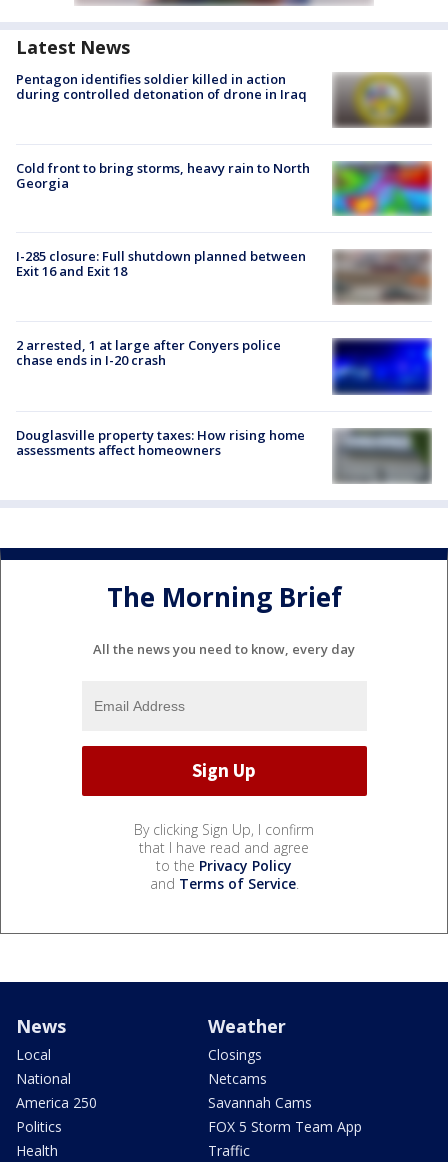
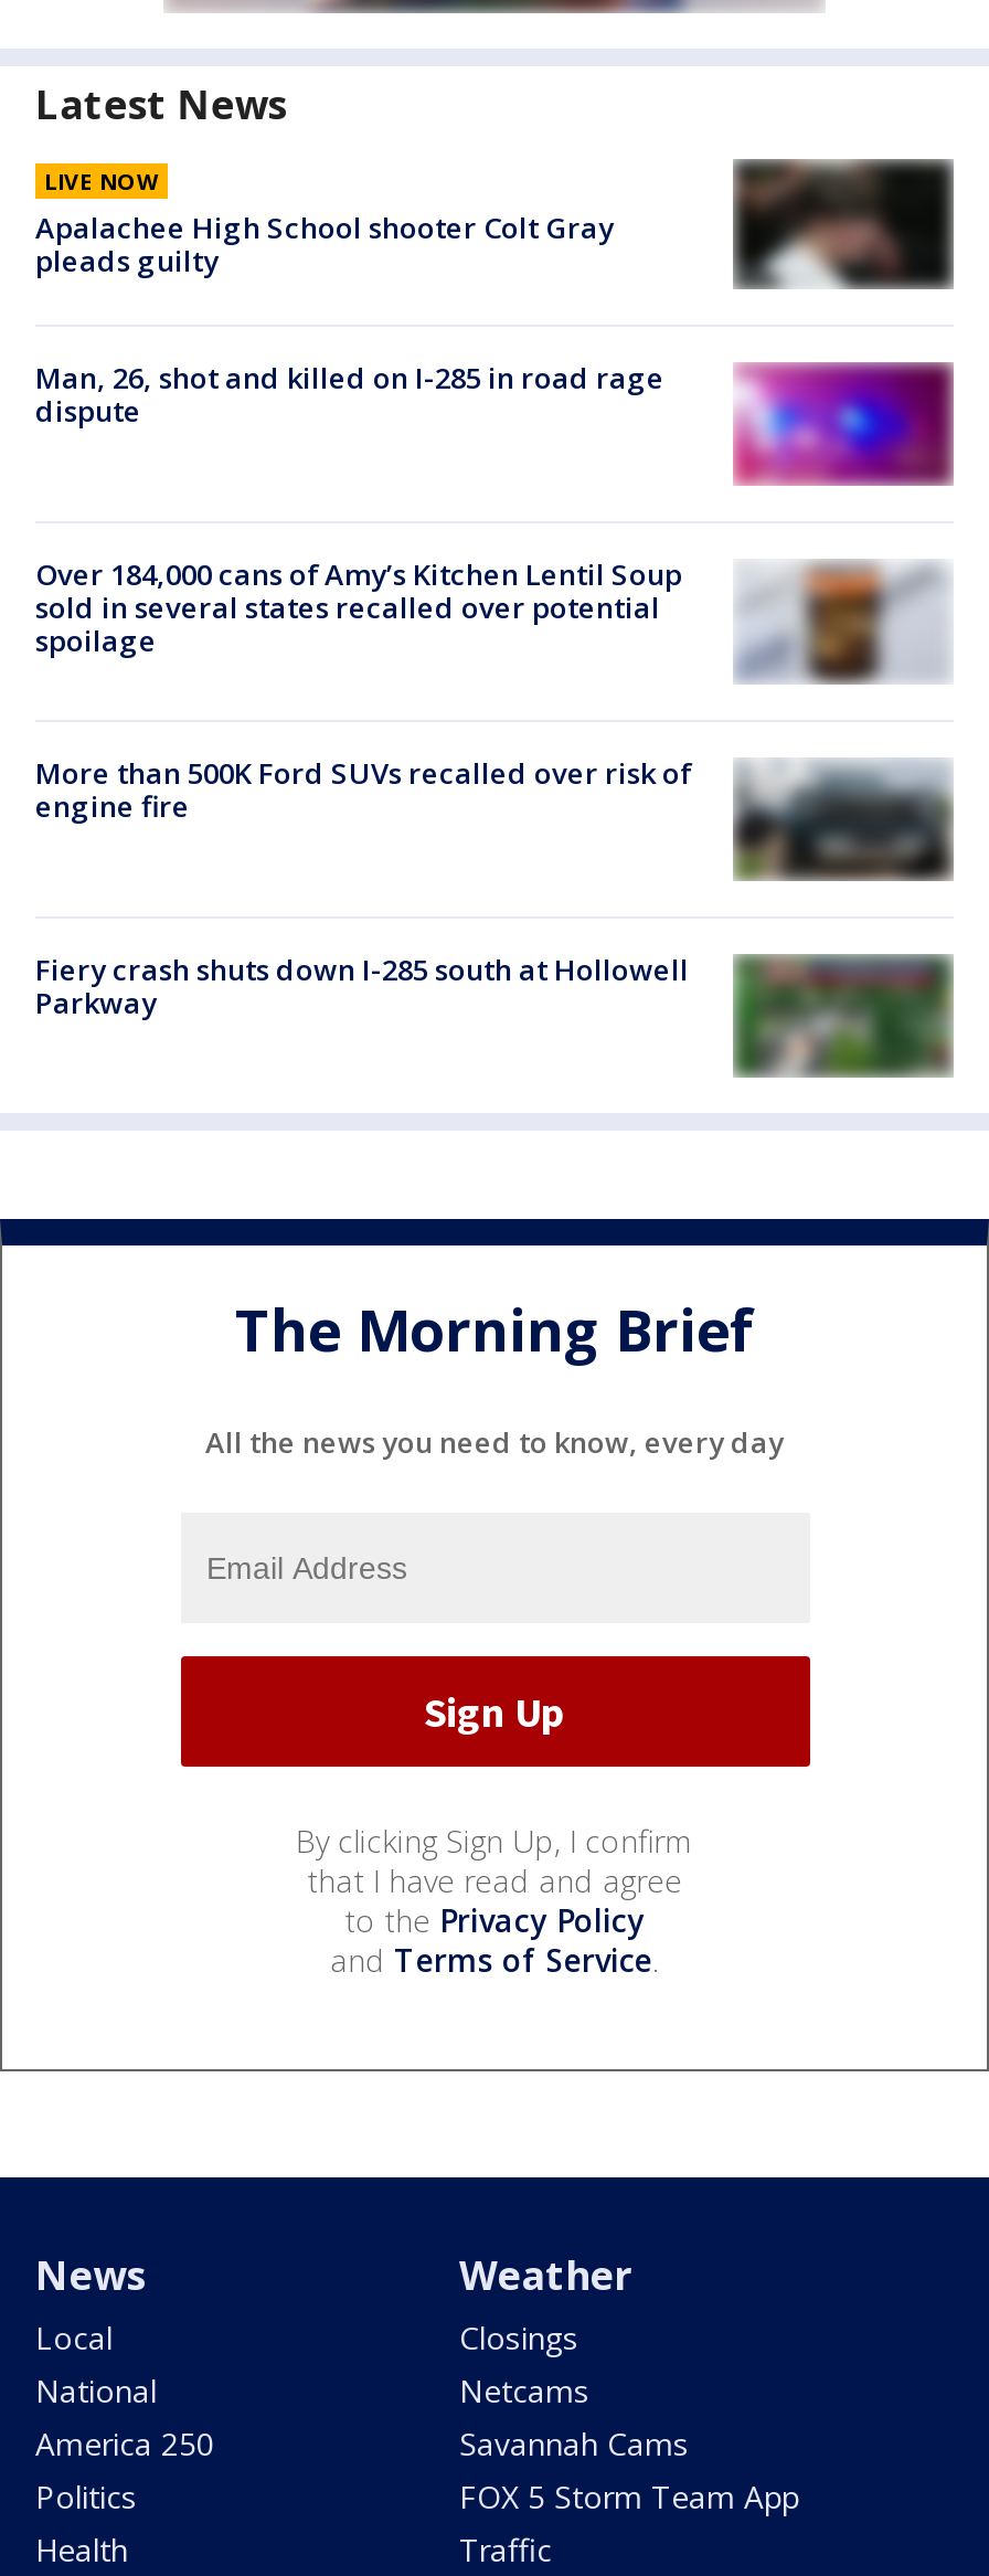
[16,70,307,103] Pentagon identifies soldier killed in action | during controlled detonation of drone in Iraq -> [35,166,614,280] LIVE NOW | Apalachee High School shooter Colt Gray | pleads guilty
[334,72,432,128] [image] -> [735,159,954,289] [image]
[16,159,432,216] [image] | Cold front to bring storms, heavy rain to North | Georgia -> [35,358,954,486] [image] | Man, 26, shot and killed on I-285 in road rage | dispute
[16,247,432,304] [image] | I-285 closure: Full shutdown planned between | Exit 16 and Exit 18 -> [35,555,951,682] [image] | Over 184,000 cans of Amy’s Kitchen Lentil Soup | sold in several states recalled over potential | spoilage
[16,336,281,369] 2 arrested, 1 at large after Conyers police | chase ends in I-20 crash -> [35,752,691,825] More than 500K Ford SUVs recalled over risk of | engine fire
[332,337,432,395] [image] -> [733,755,954,881] [image]
[16,426,425,482] [image] | Douglasville property taxes: How rising home | assessments affect homeowners -> [35,950,943,1075] [image] | Fiery crash shuts down I-285 south at Hollowell | Parkway

